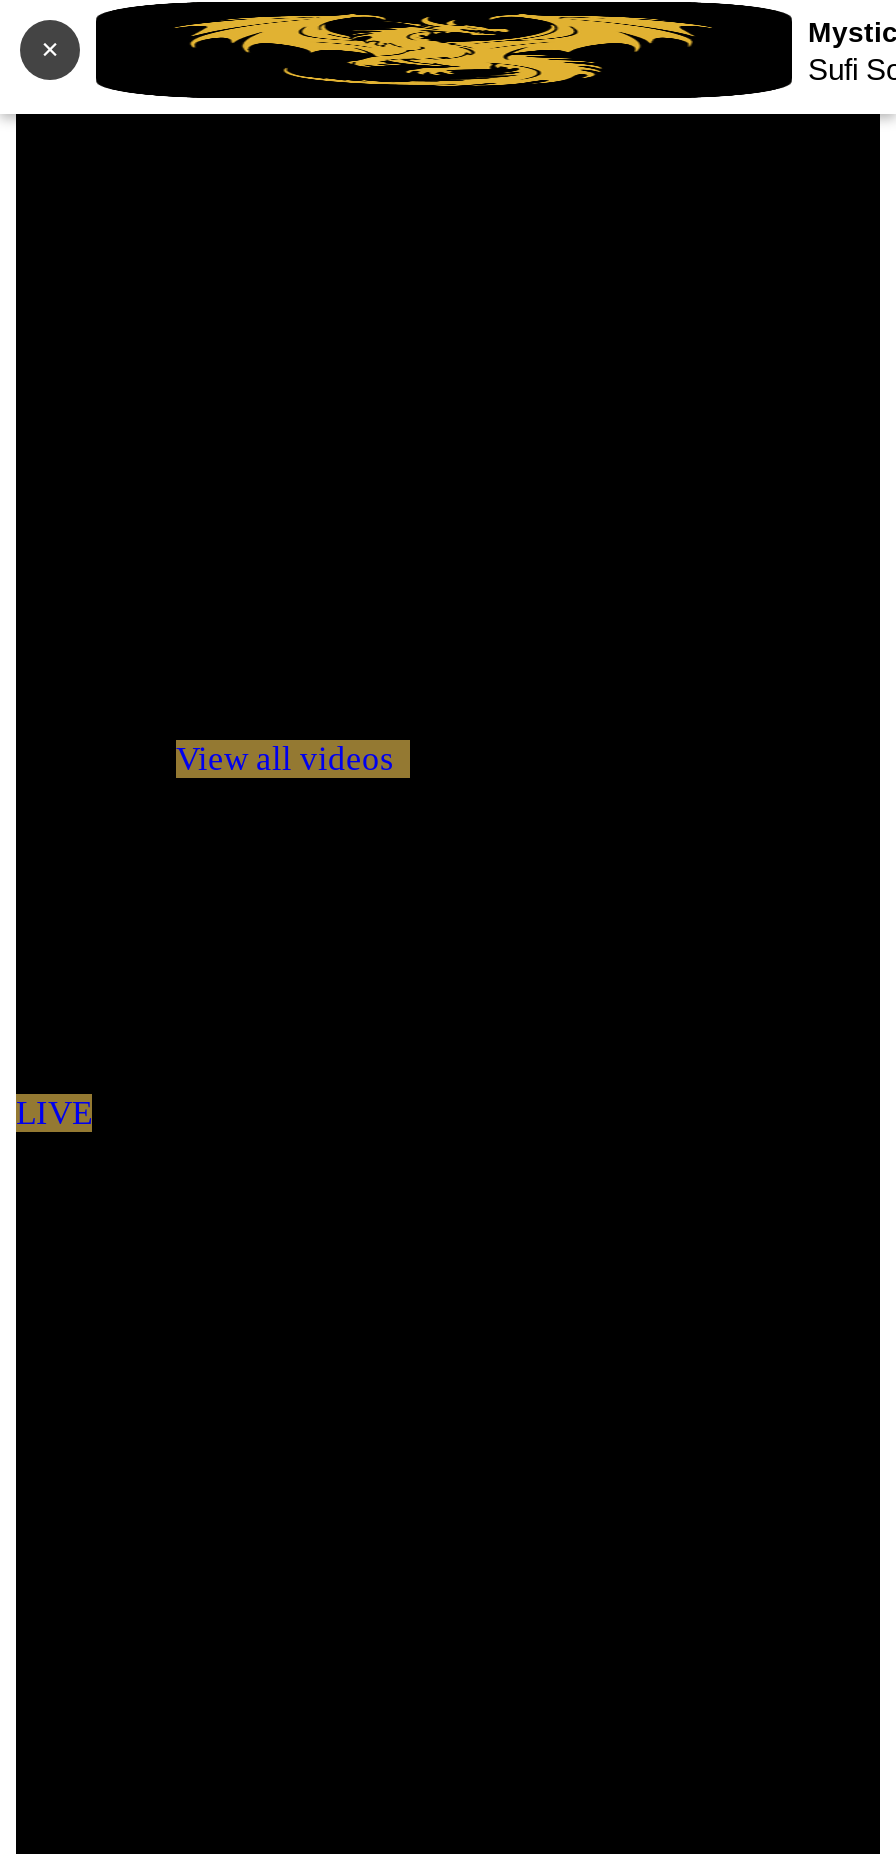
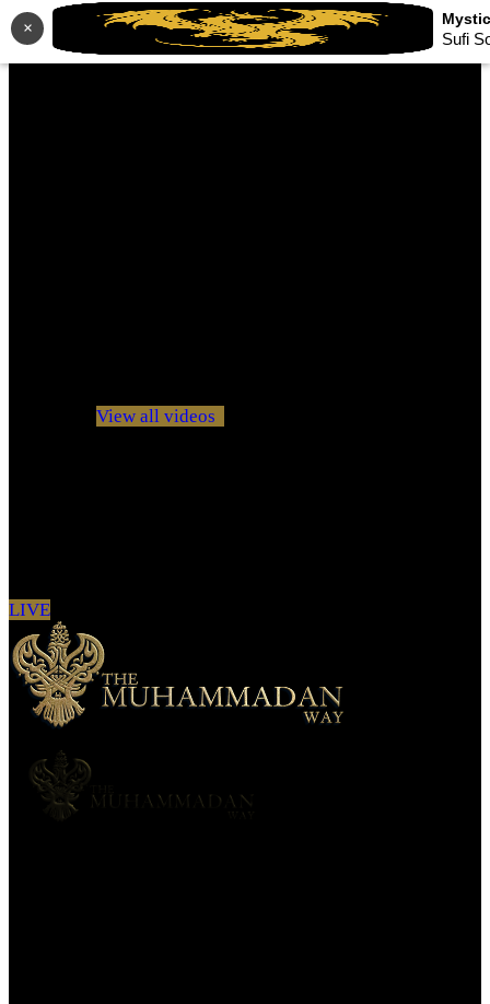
none -> [12,621,343,727] [image]

